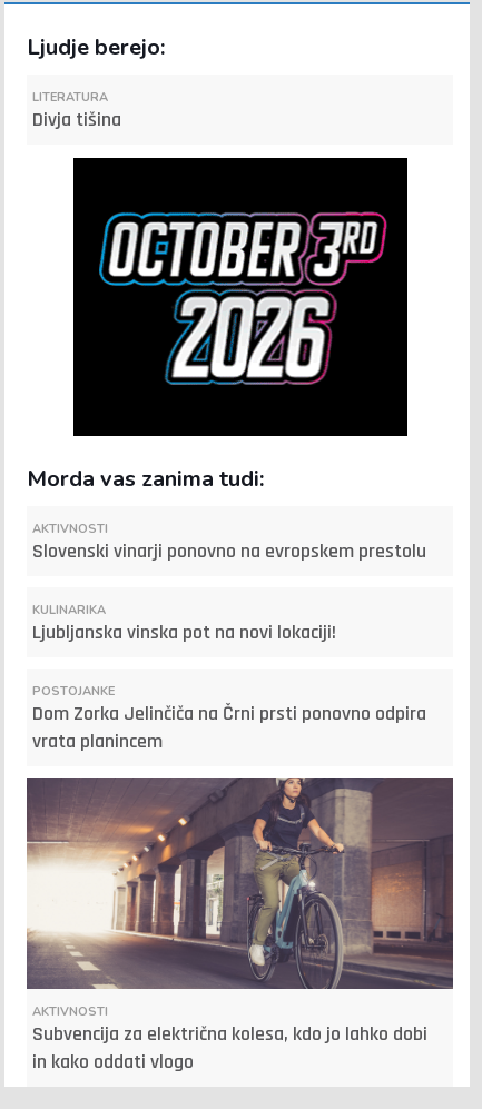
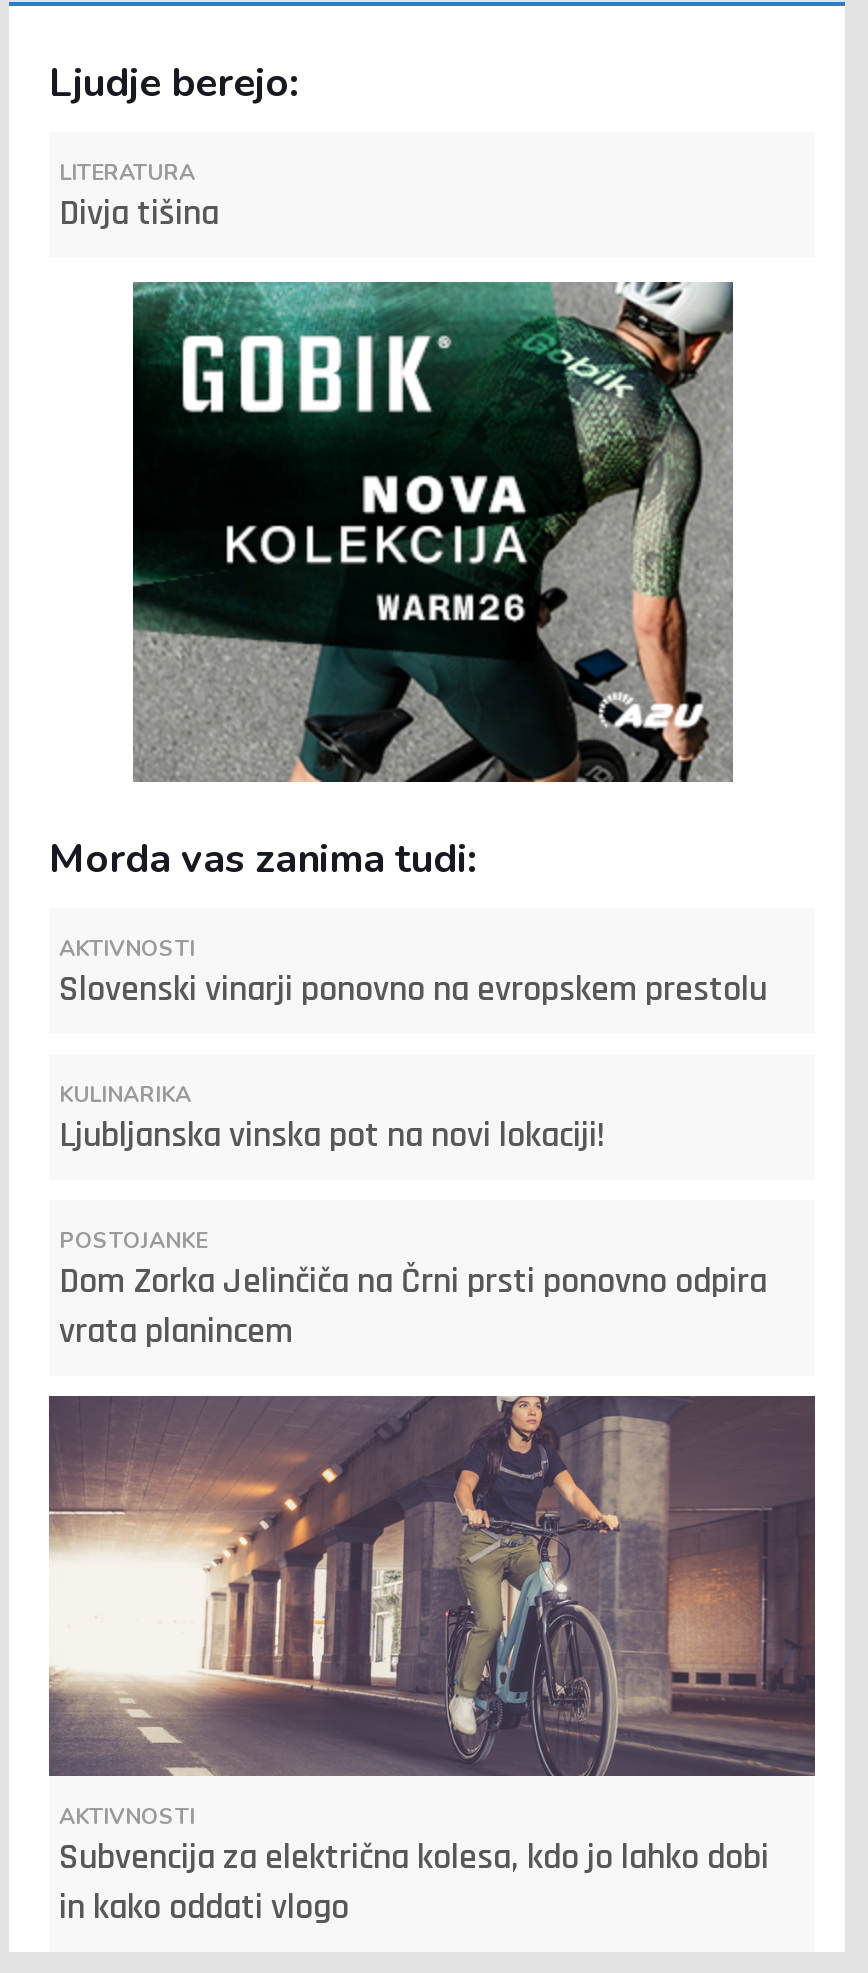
[72,157,407,437] [image] -> [131,280,733,784] [image]

